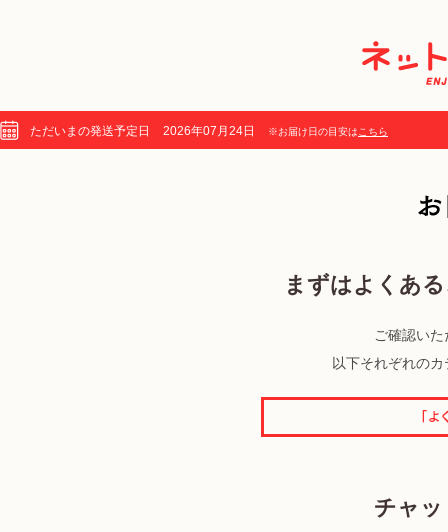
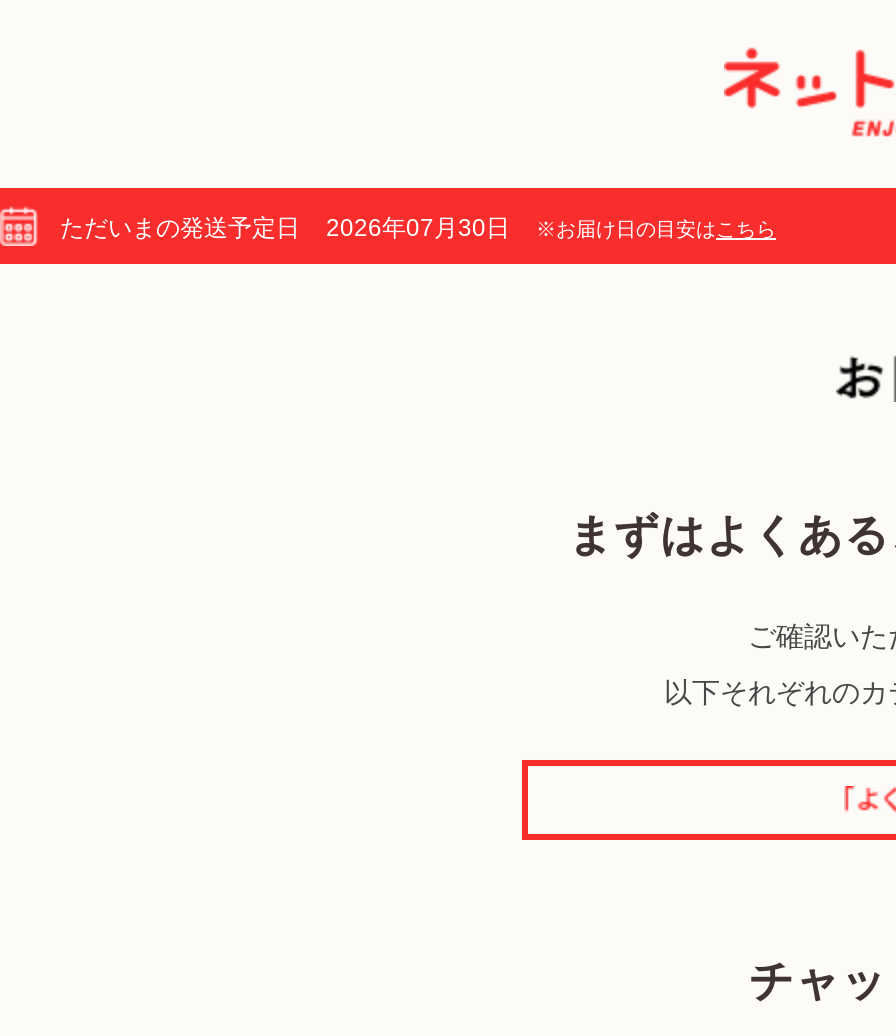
[30,124,388,138] ただいまの発送予定日 2026年07月24日 ※お届け日の目安はこちら -> [60,214,776,242] ただいまの発送予定日 2026年07月30日 ※お届け日の目安はこちら

